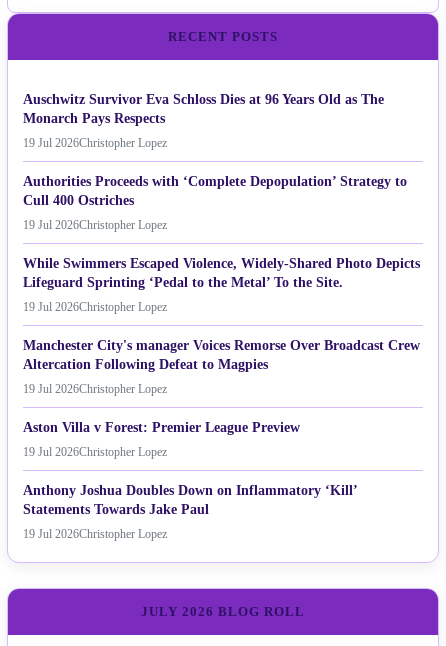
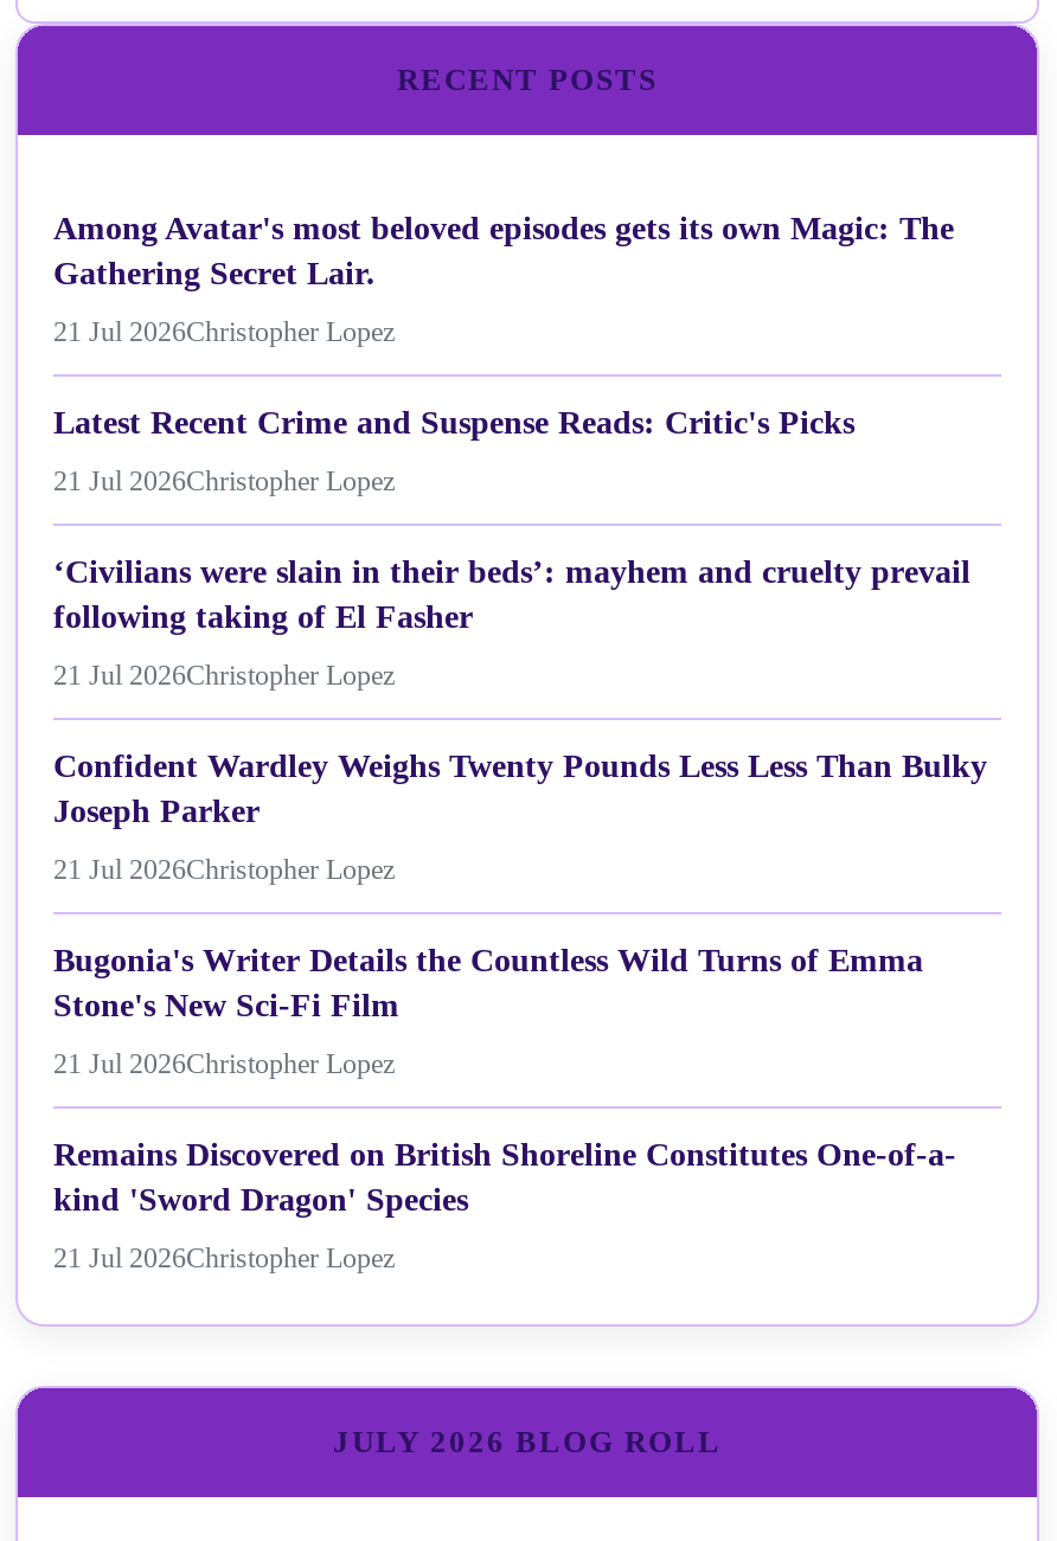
[23,91,384,125] Auschwitz Survivor Eva Schloss Dies at 96 Years Old as The | Monarch Pays Respects -> [53,210,954,290] Among Avatar's most beloved episodes gets its own Magic: The | Gathering Secret Lair.
[23,135,167,149] 19 Jul 2026Christopher Lopez -> [53,314,395,347] 21 Jul 2026Christopher Lopez
[23,173,407,207] Authorities Proceeds with ‘Complete Depopulation’ Strategy to | Cull 400 Ostriches -> [53,404,854,439] Latest Recent Crime and Suspense Reads: Critic's Picks
[23,217,167,231] 19 Jul 2026Christopher Lopez -> [53,463,395,496] 21 Jul 2026Christopher Lopez
[23,255,420,289] While Swimmers Escaped Violence, Widely-Shared Photo Depicts | Lifeguard Sprinting ‘Pedal to the Metal’ To the Site. -> [53,553,970,634] ‘Civilians were slain in their beds’: mayhem and cruelty prevail | following taking of El Fasher
[23,299,167,313] 19 Jul 2026Christopher Lopez -> [53,657,395,691] 21 Jul 2026Christopher Lopez
[23,337,420,371] Manchester City's manager Voices Remorse Over Broadcast Crew | Altercation Following Defeat to Magpies -> [53,747,987,828] Confident Wardley Weighs Twenty Pounds Less Less Than Bulky | Joseph Parker
[23,381,167,395] 19 Jul 2026Christopher Lopez -> [53,852,395,885] 21 Jul 2026Christopher Lopez
[23,419,300,434] Aston Villa v Forest: Premier League Preview -> [53,942,923,1022] Bugonia's Writer Details the Countless Wild Turns of Emma | Stone's New Sci-Fi Film
[23,444,167,458] 19 Jul 2026Christopher Lopez -> [53,1046,395,1079] 21 Jul 2026Christopher Lopez
[23,482,357,516] Anthony Joshua Doubles Down on Inflammatory ‘Kill’ | Statements Towards Jake Paul -> [53,1136,956,1216] Remains Discovered on British Shoreline Constitutes One-of-a- | kind 'Sword Dragon' Species
[23,526,167,540] 19 Jul 2026Christopher Lopez -> [53,1240,395,1273] 21 Jul 2026Christopher Lopez

